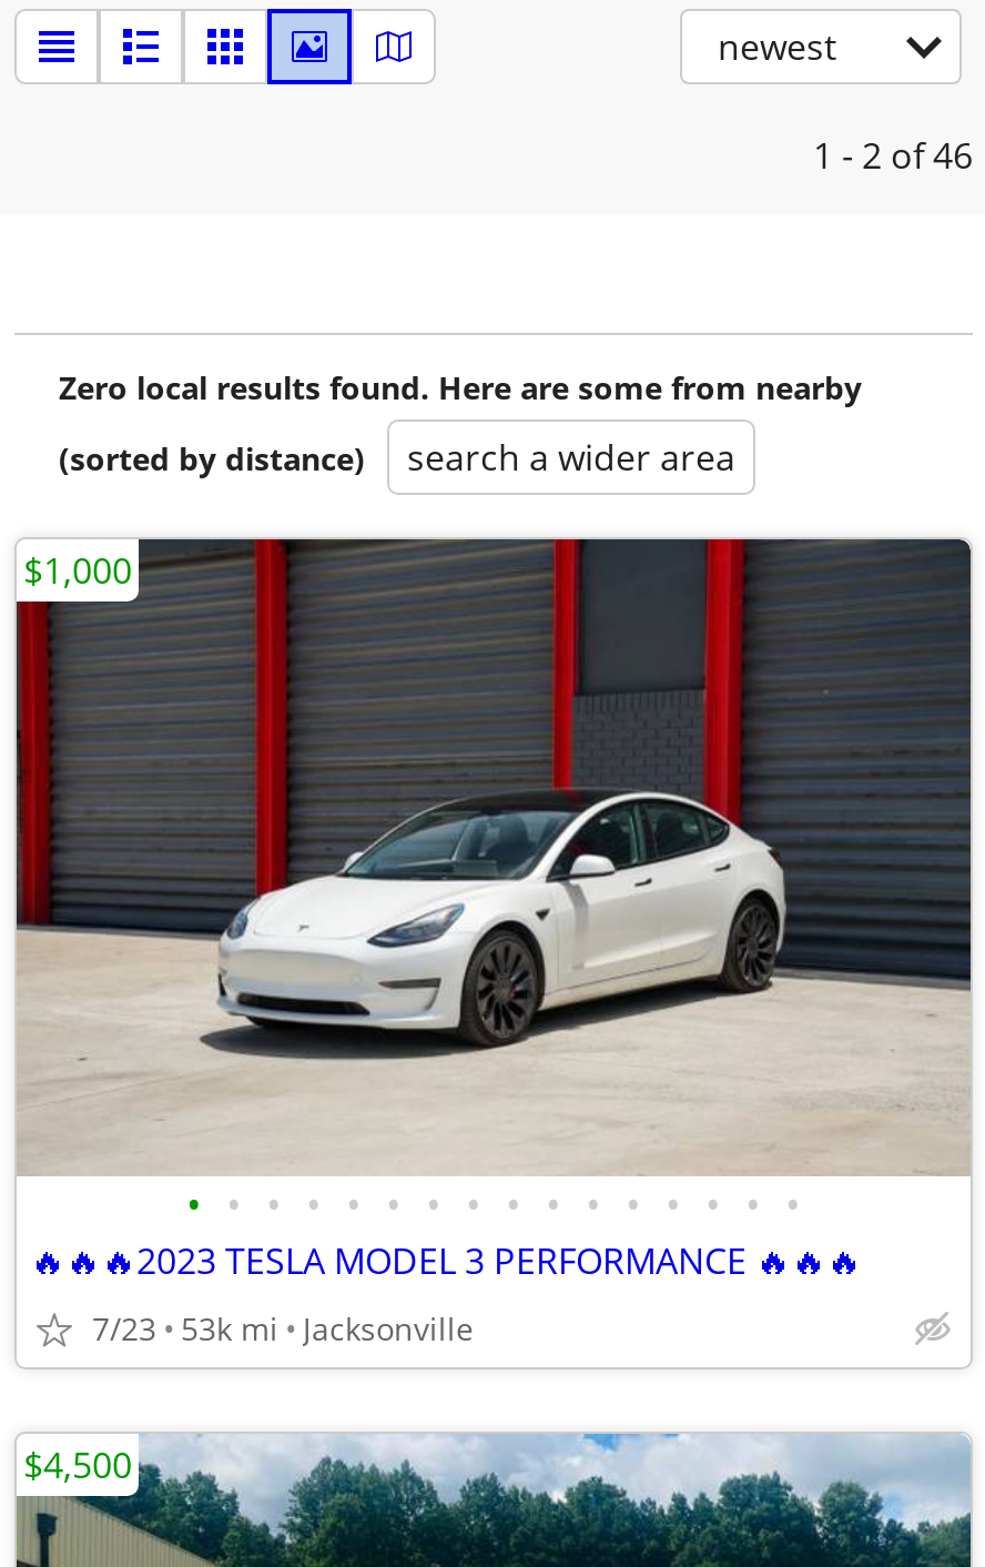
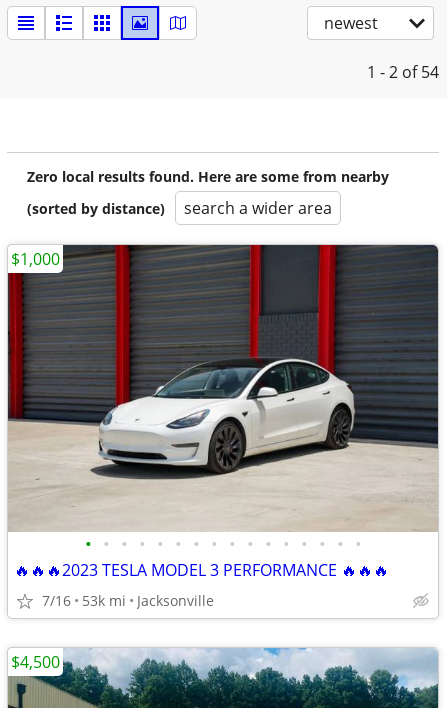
[813,131,973,180] 1 - 2 of 46 -> [367,61,439,83] 1 - 2 of 54
[92,1307,474,1349] 7/23 53k mi Jacksonville -> [42,591,214,610] 7/16 53k mi Jacksonville

